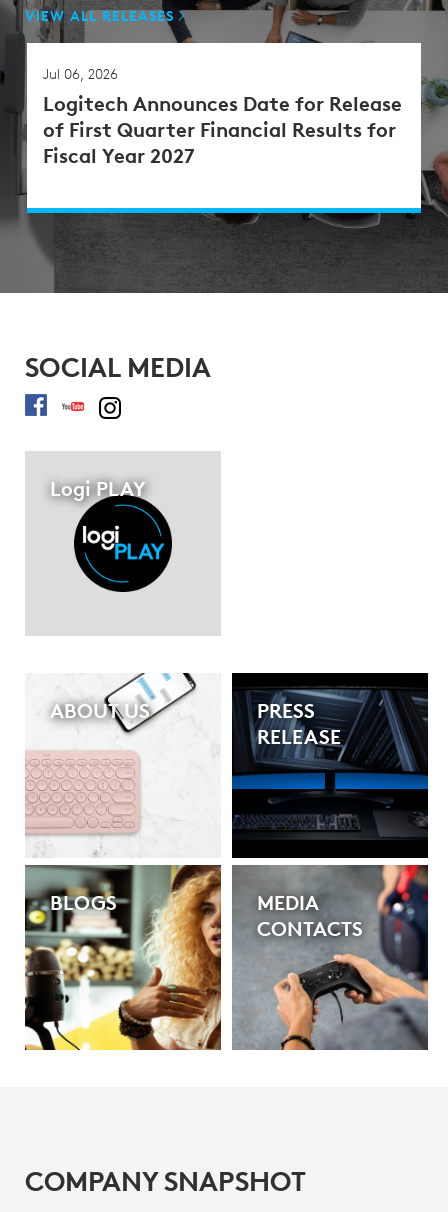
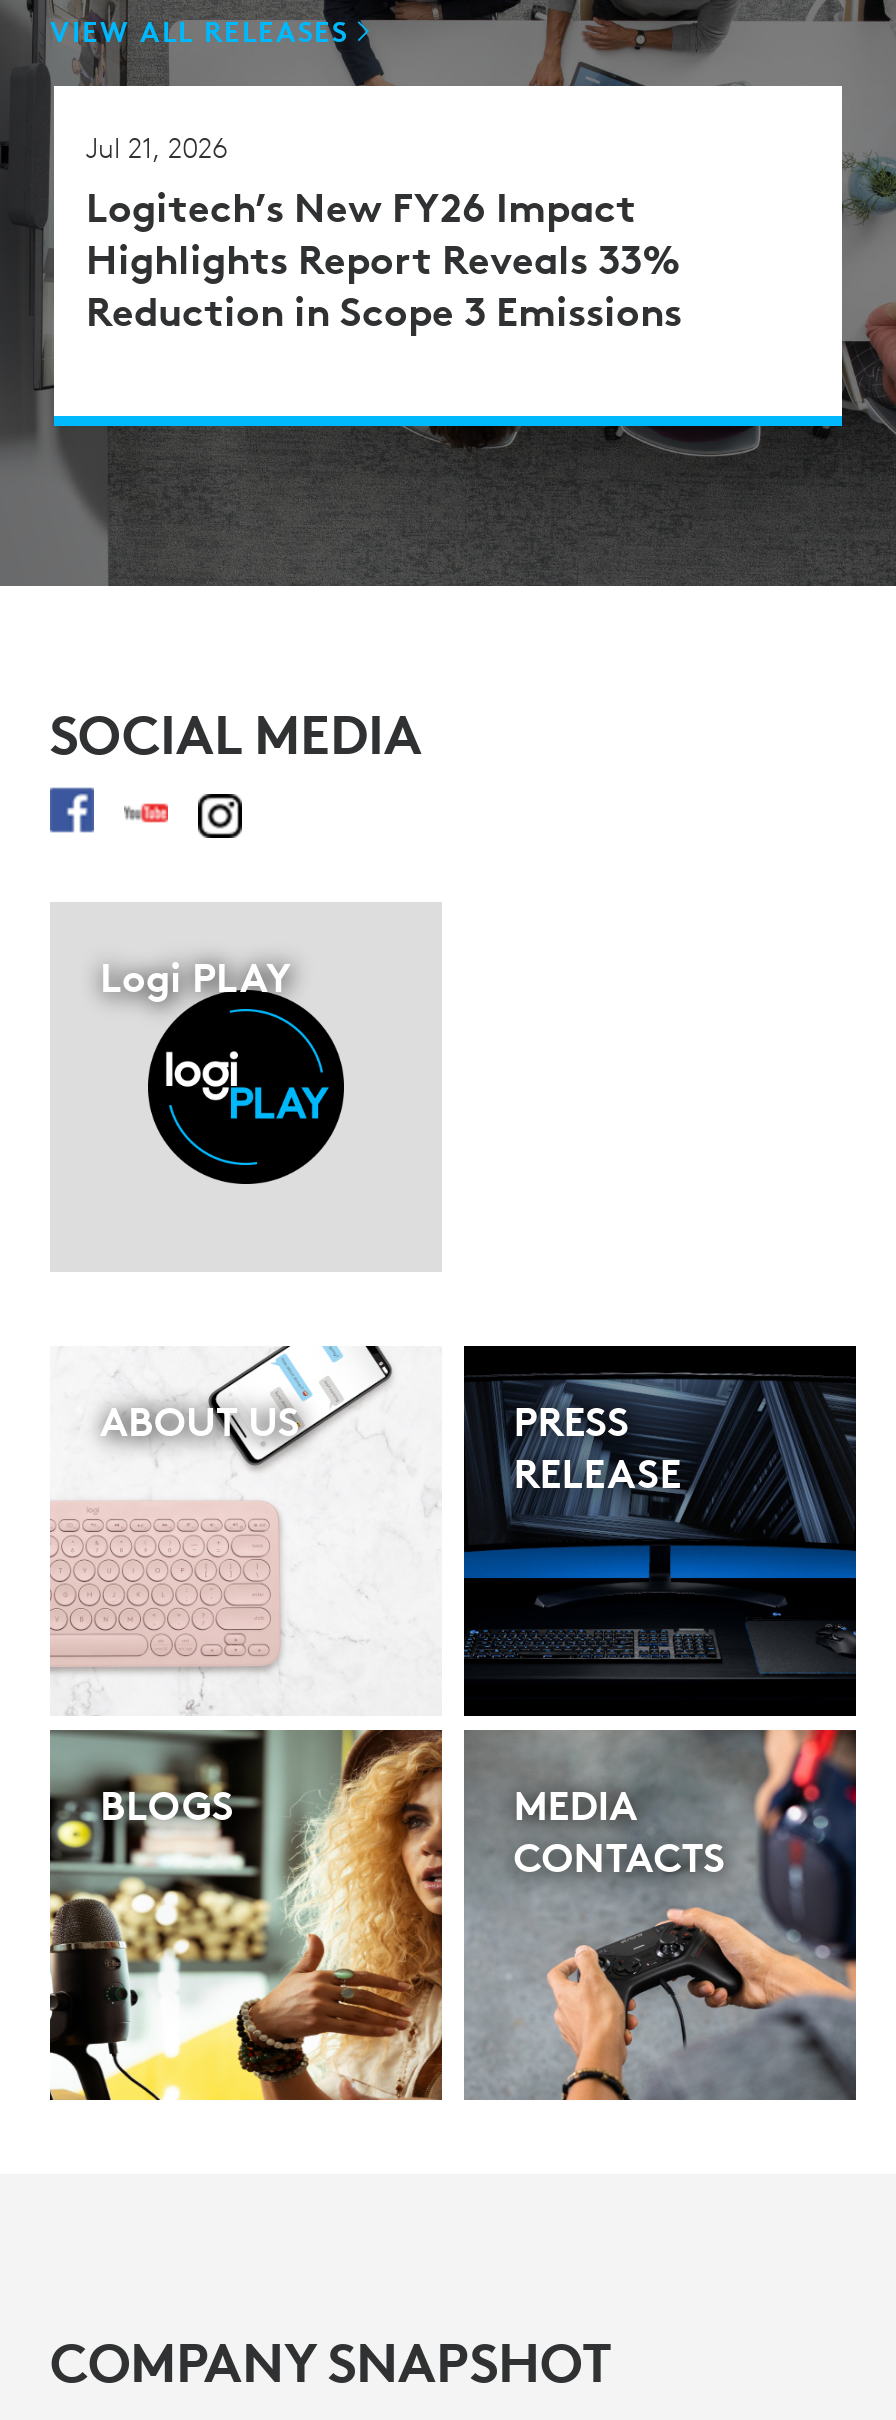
[43,65,402,168] Jul 06, 2026 | Logitech Announces Date for Release | of First Quarter Financial Results for | Fiscal Year 2027 -> [86,130,682,336] Jul 21, 2026 | Logitech’s New FY26 Impact | Highlights Report Reveals 33% | Reduction in Scope 3 Emissions

